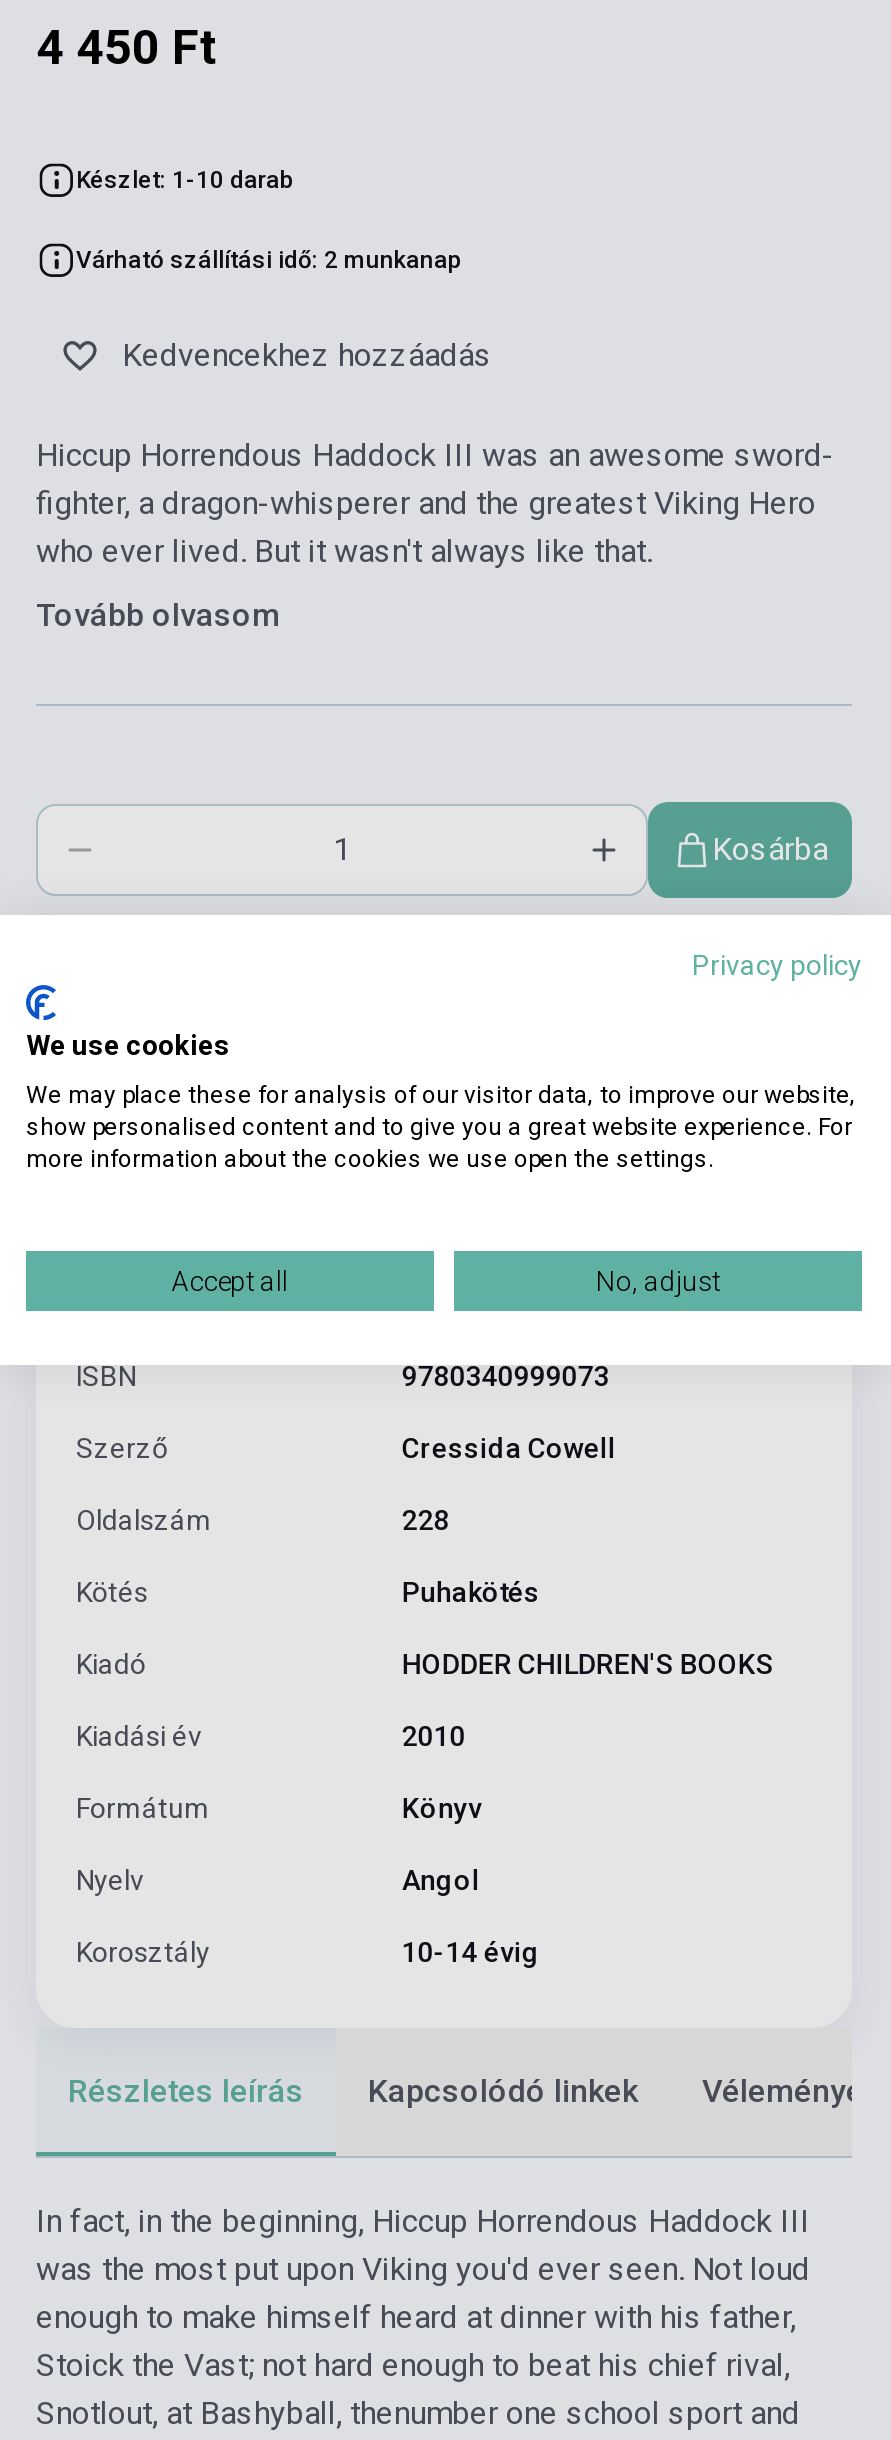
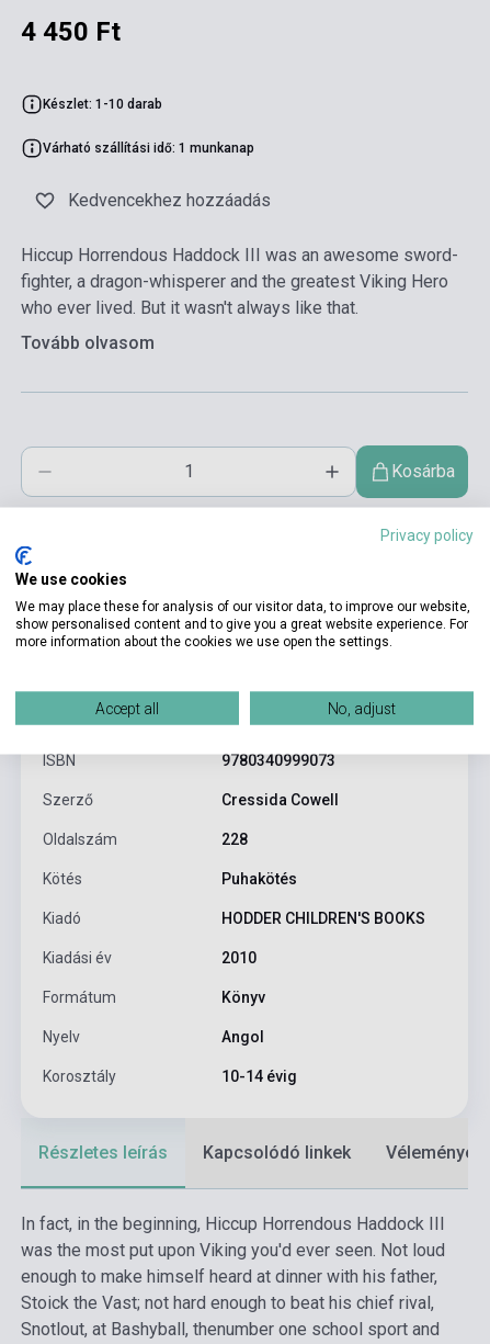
[76,247,462,275] Várható szállítási idő: 2 munkanap -> [43,141,254,156] Várható szállítási idő: 1 munkanap

